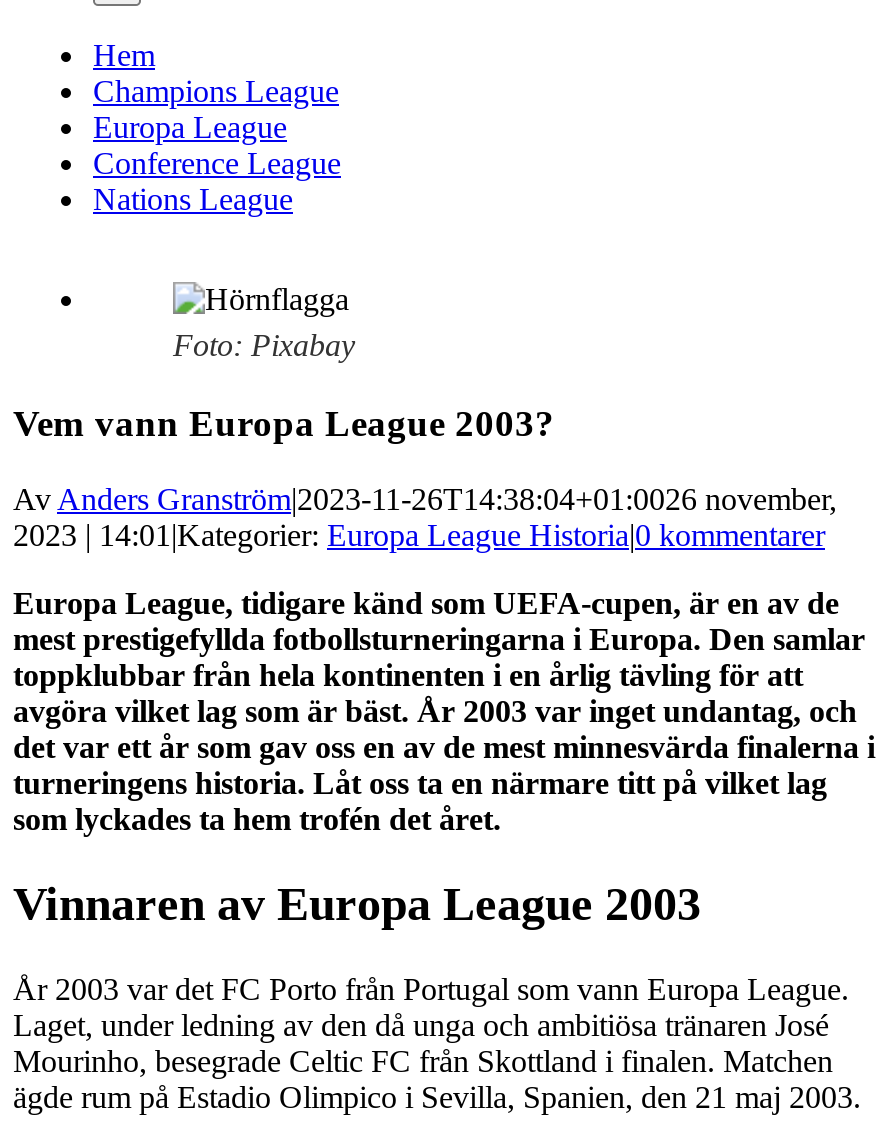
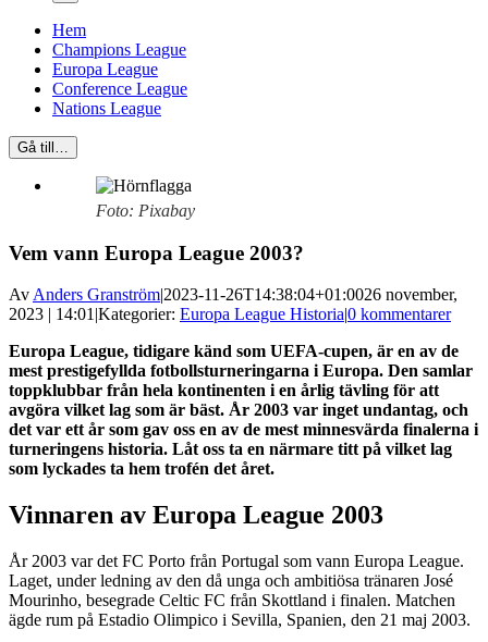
none -> [17,139,69,156] Gå till…

